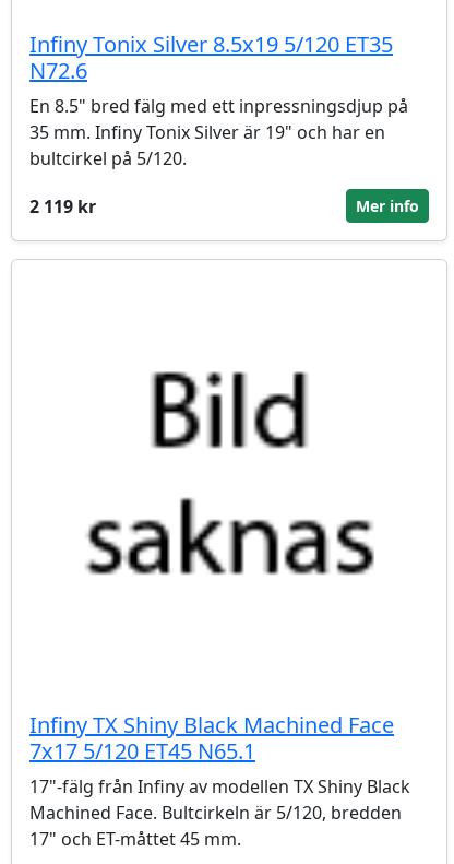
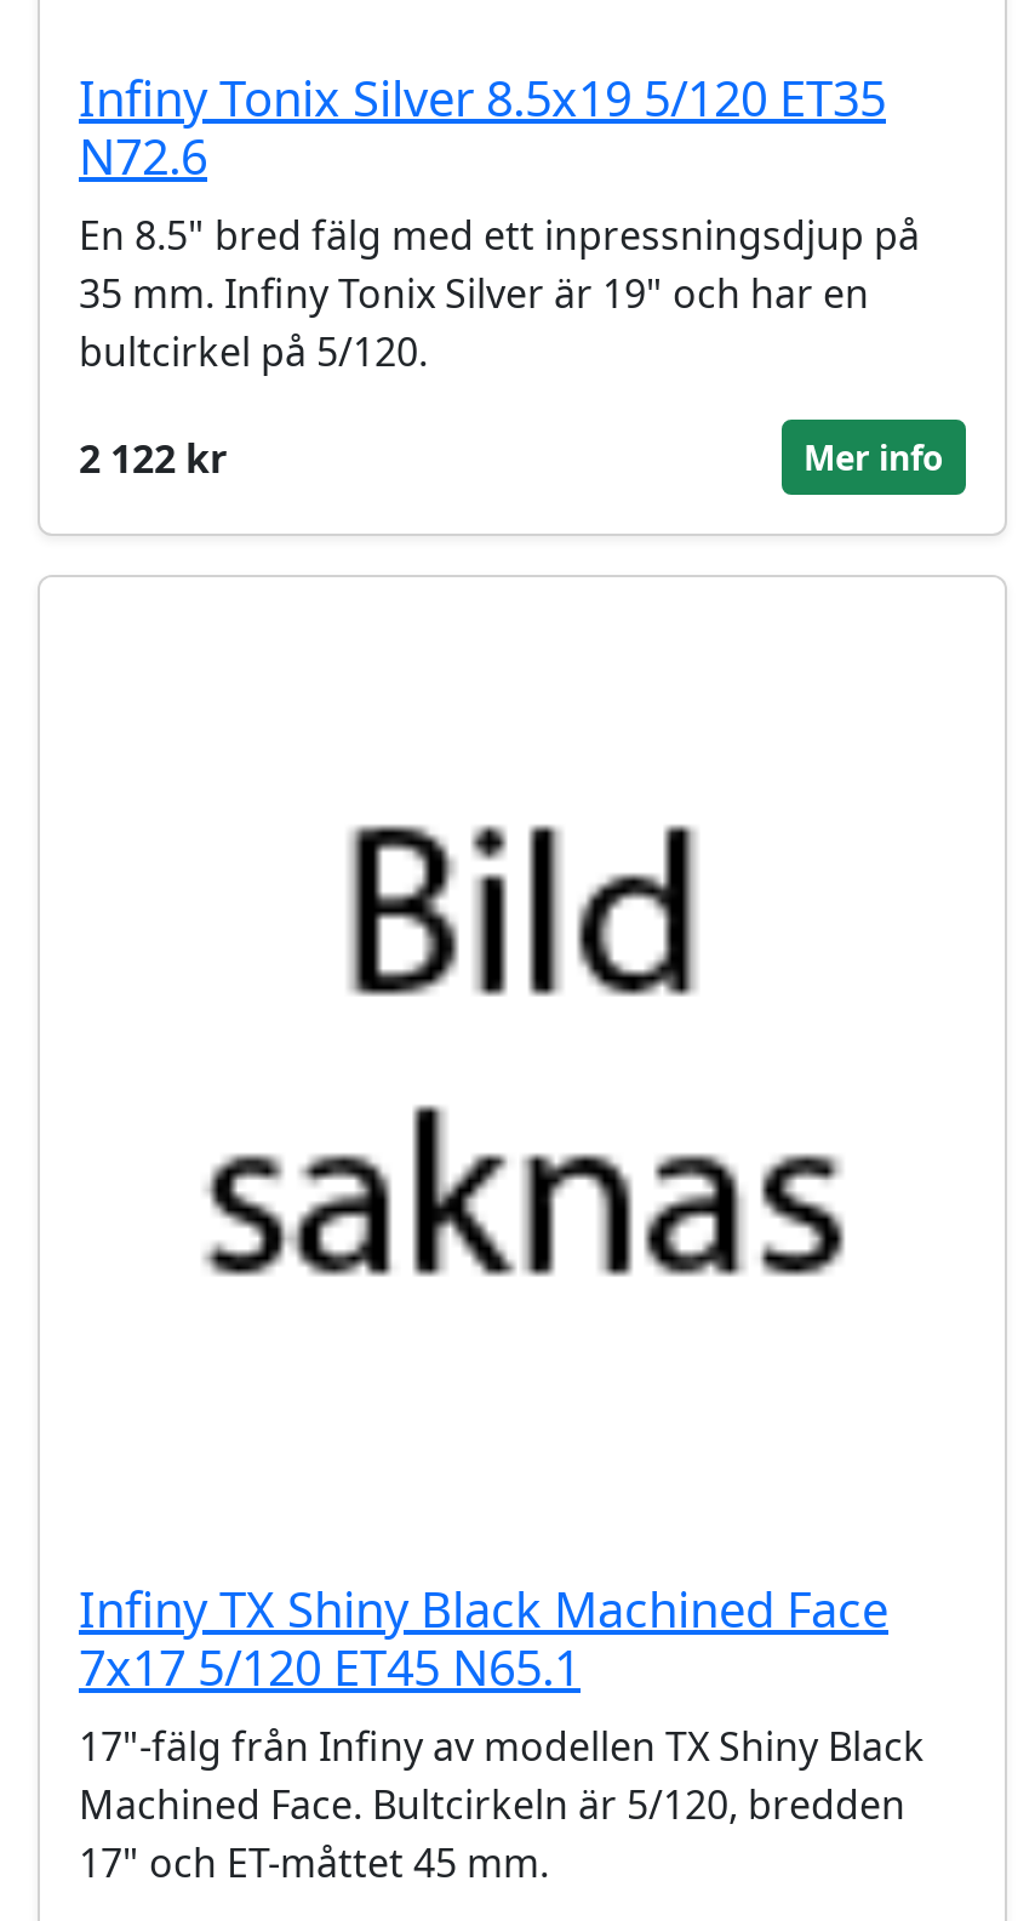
[29,194,96,218] 2 119 kr -> [79,431,227,484] 2 122 kr

